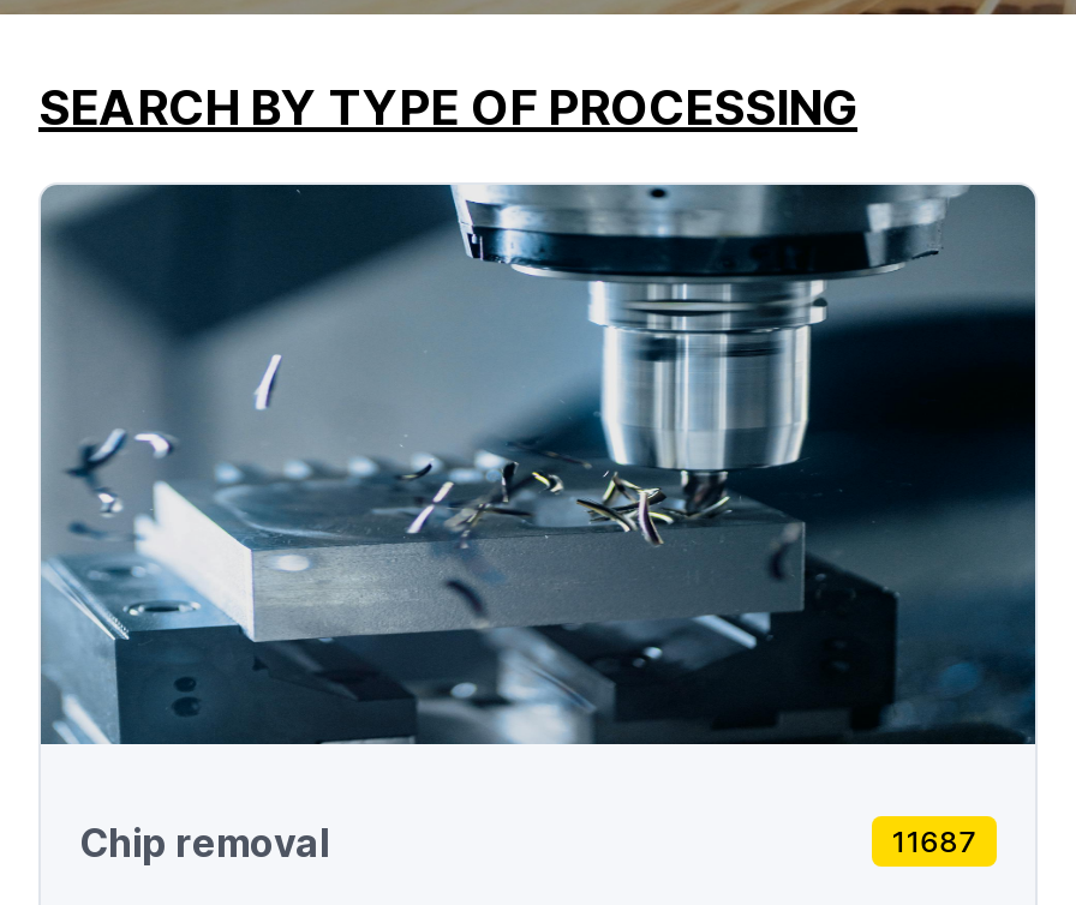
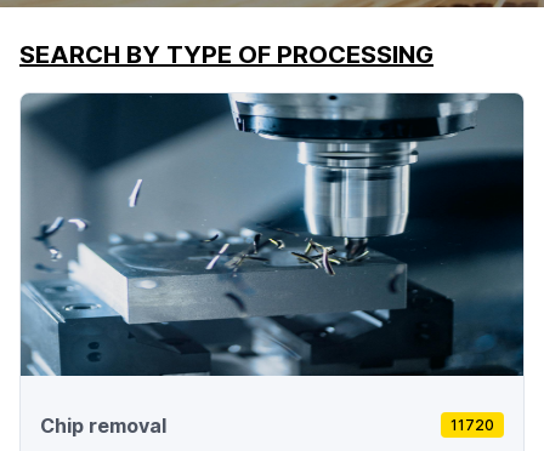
[892,822,978,858] 11687 -> [451,415,494,434] 11720

